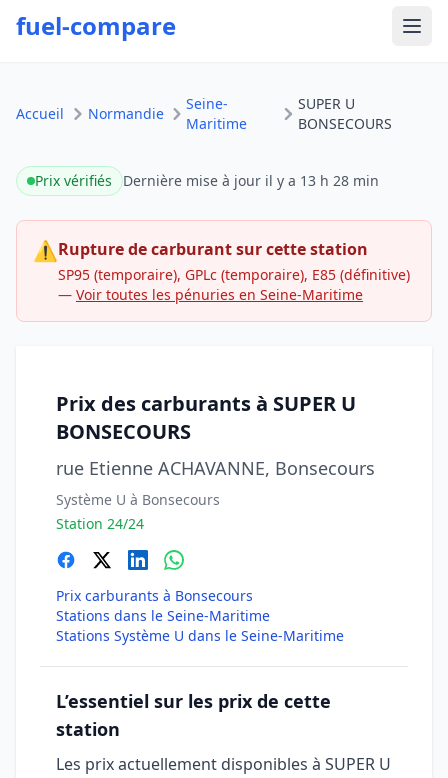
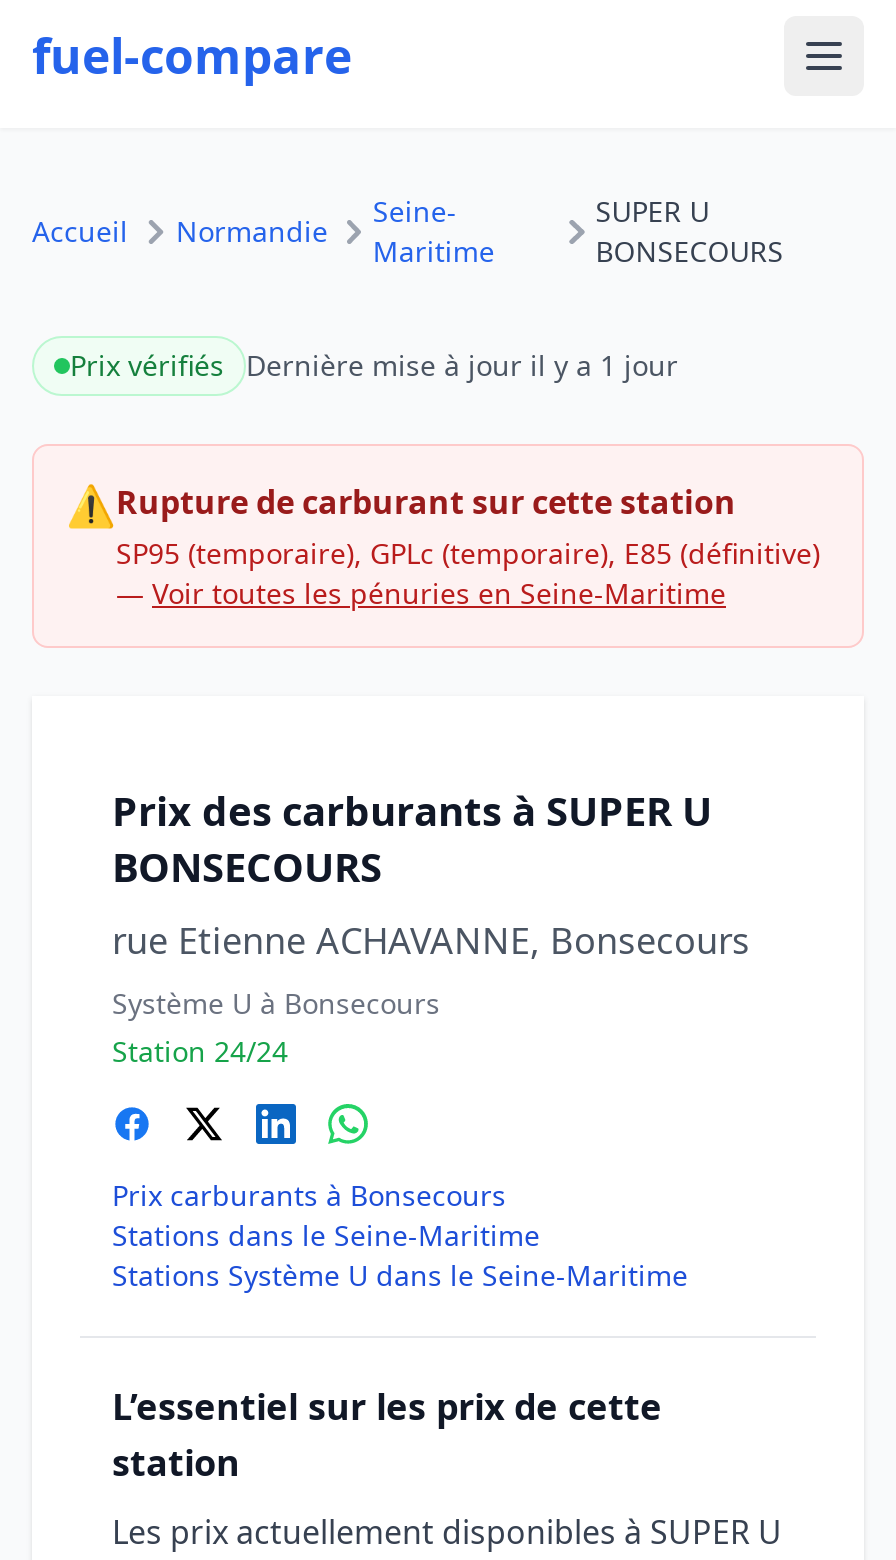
[35,171,379,190] Prix vérifiés Dernière mise à jour il y a 13 h 28 min -> [70,346,678,384] Prix vérifiés Dernière mise à jour il y a 1 jour

